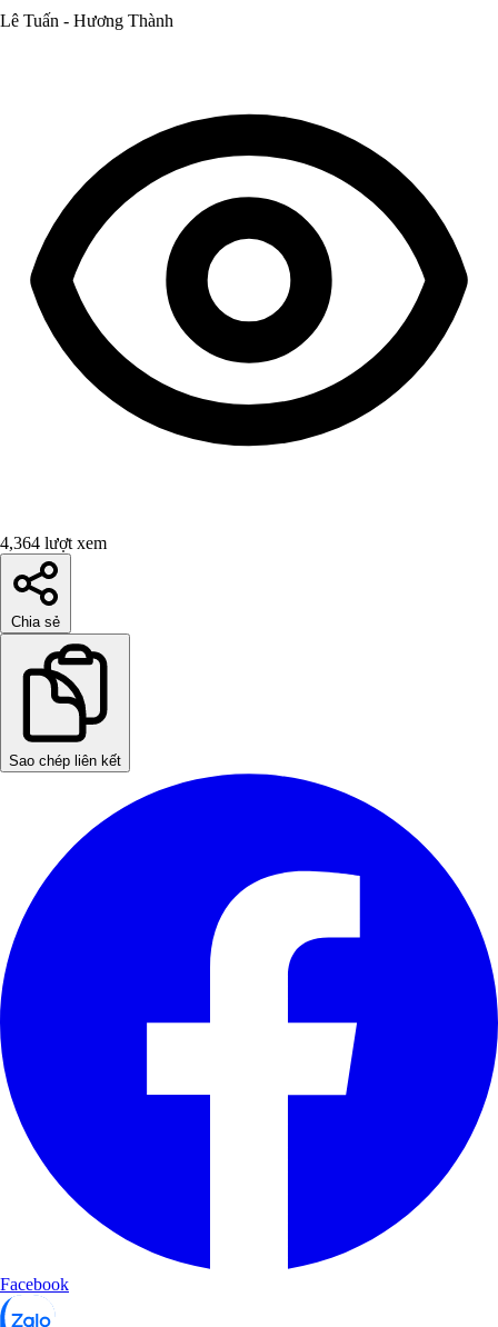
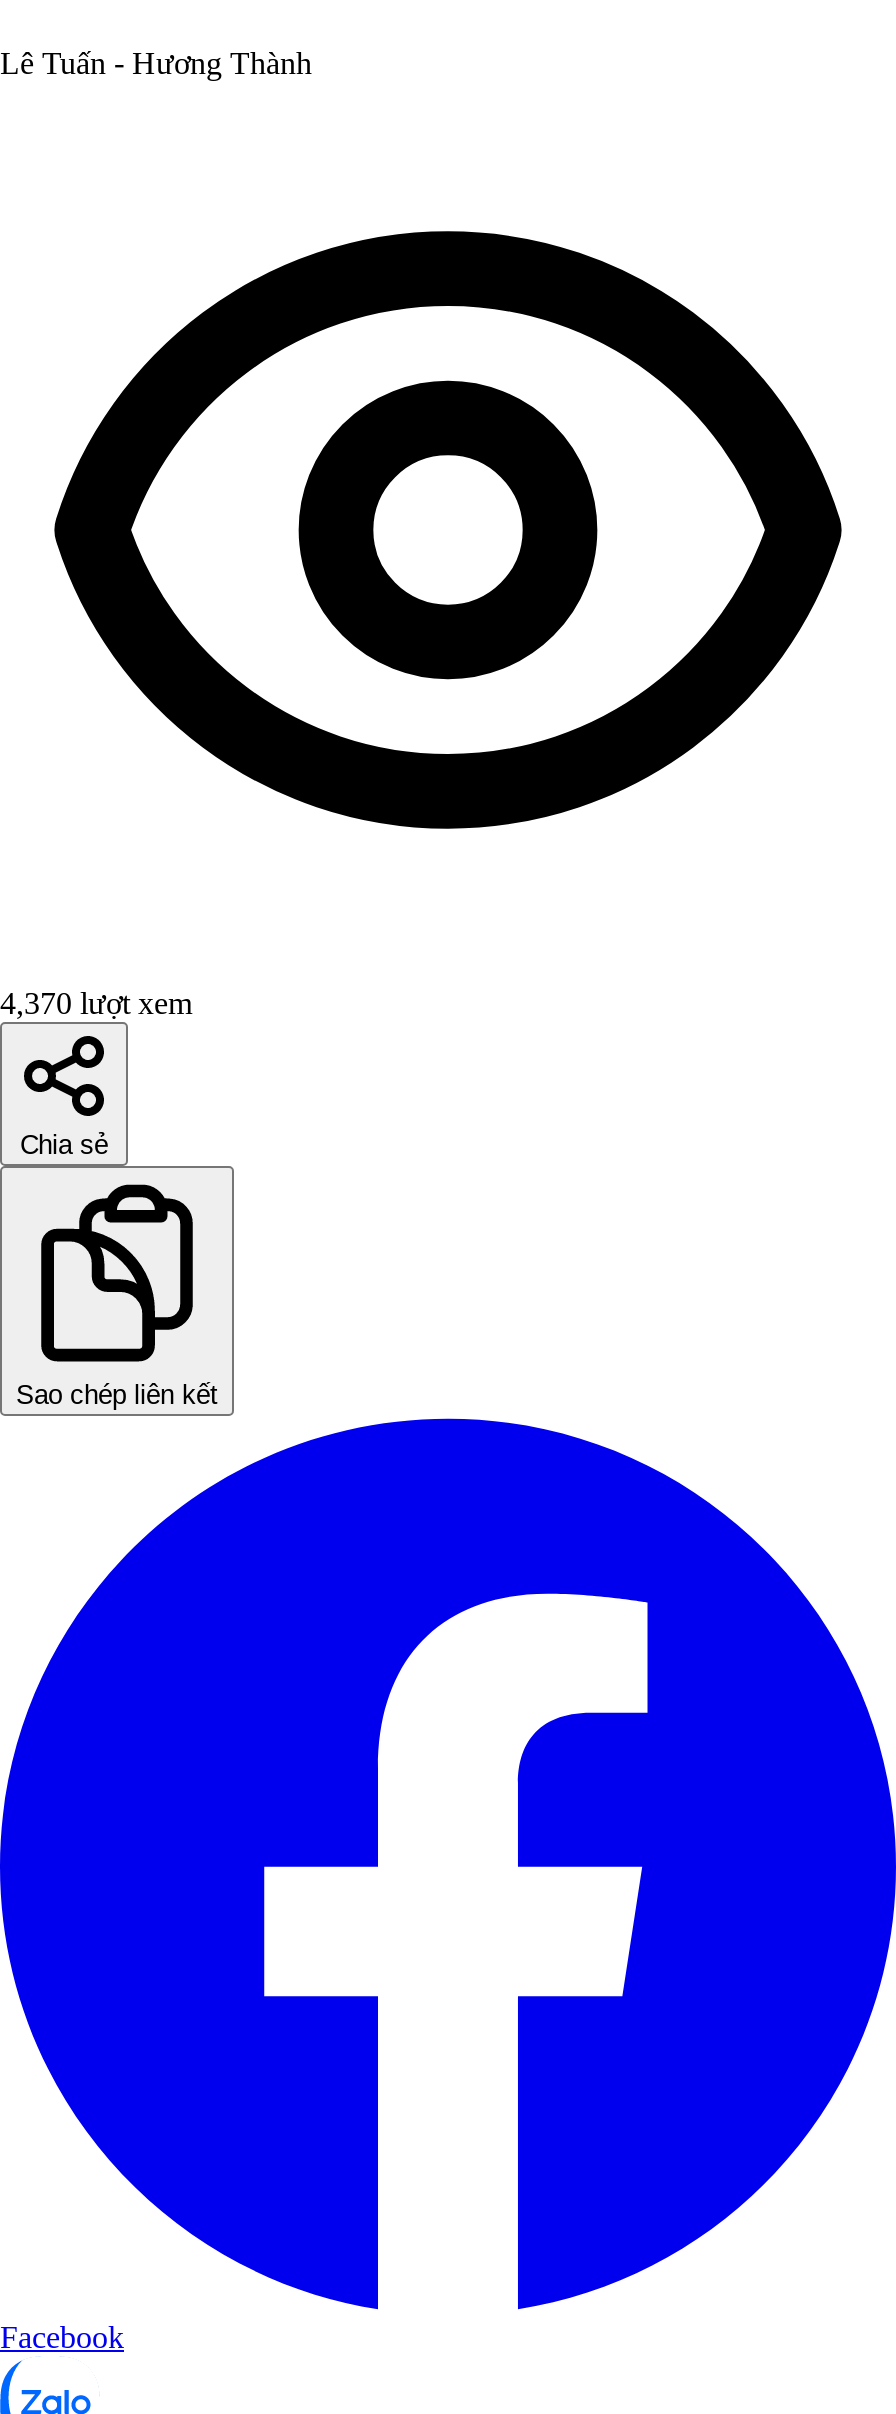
[0,533,107,552] 4,364 lượt xem -> [0,986,192,1020] 4,370 lượt xem

